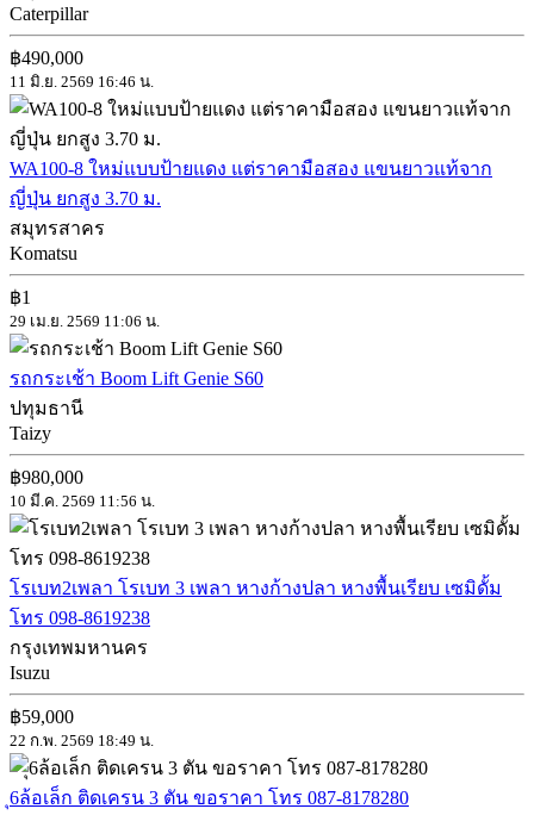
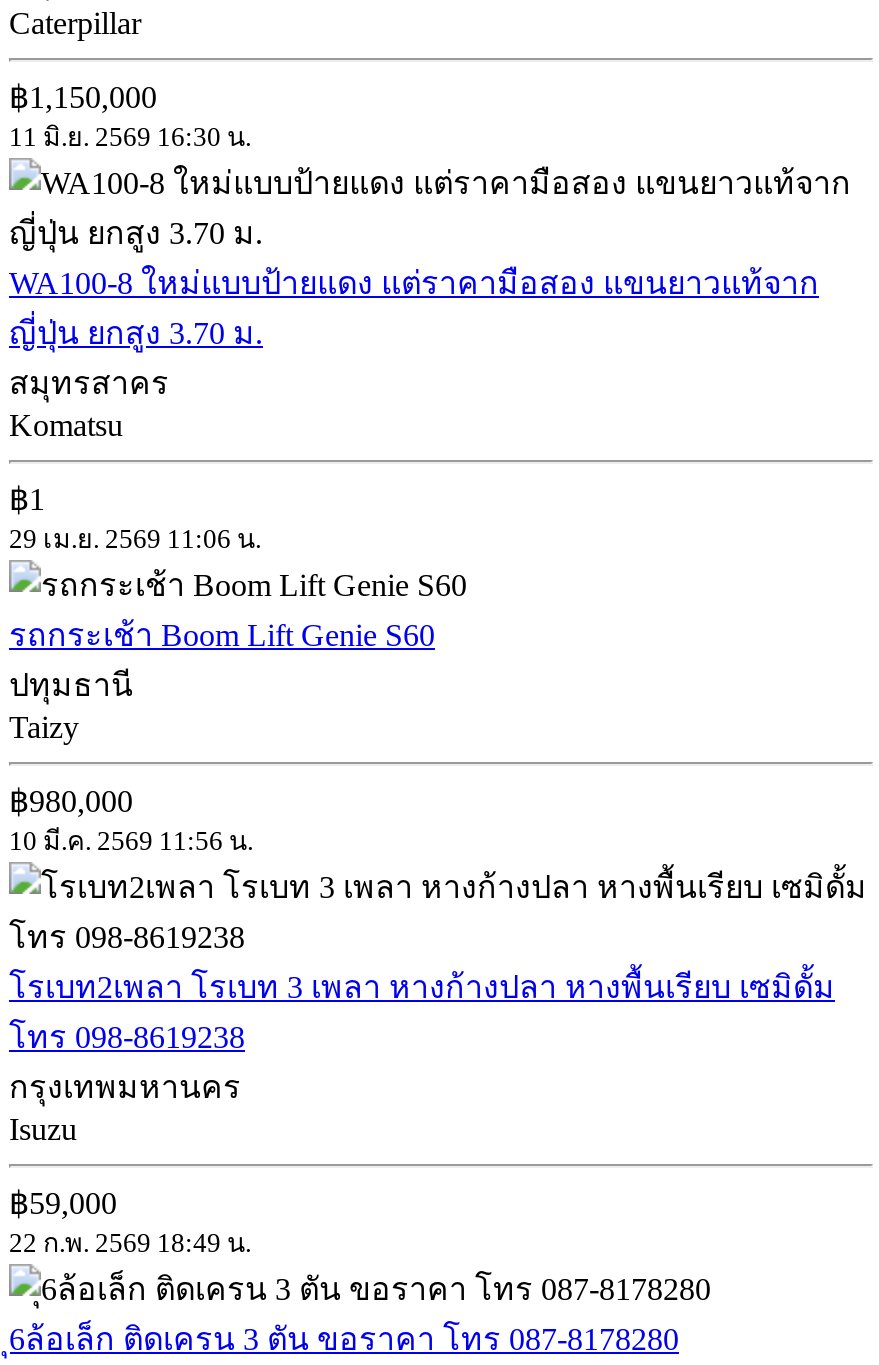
[10,48,83,68] ฿490,000 -> [9,80,157,114] ฿1,150,000
[10,73,154,91] 11 มิ.ย. 2569 16:46 น. -> [9,122,251,152] 11 มิ.ย. 2569 16:30 น.

